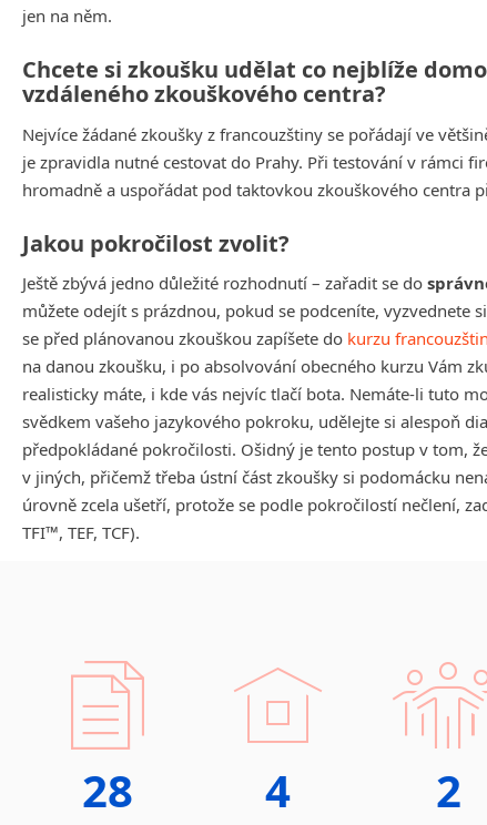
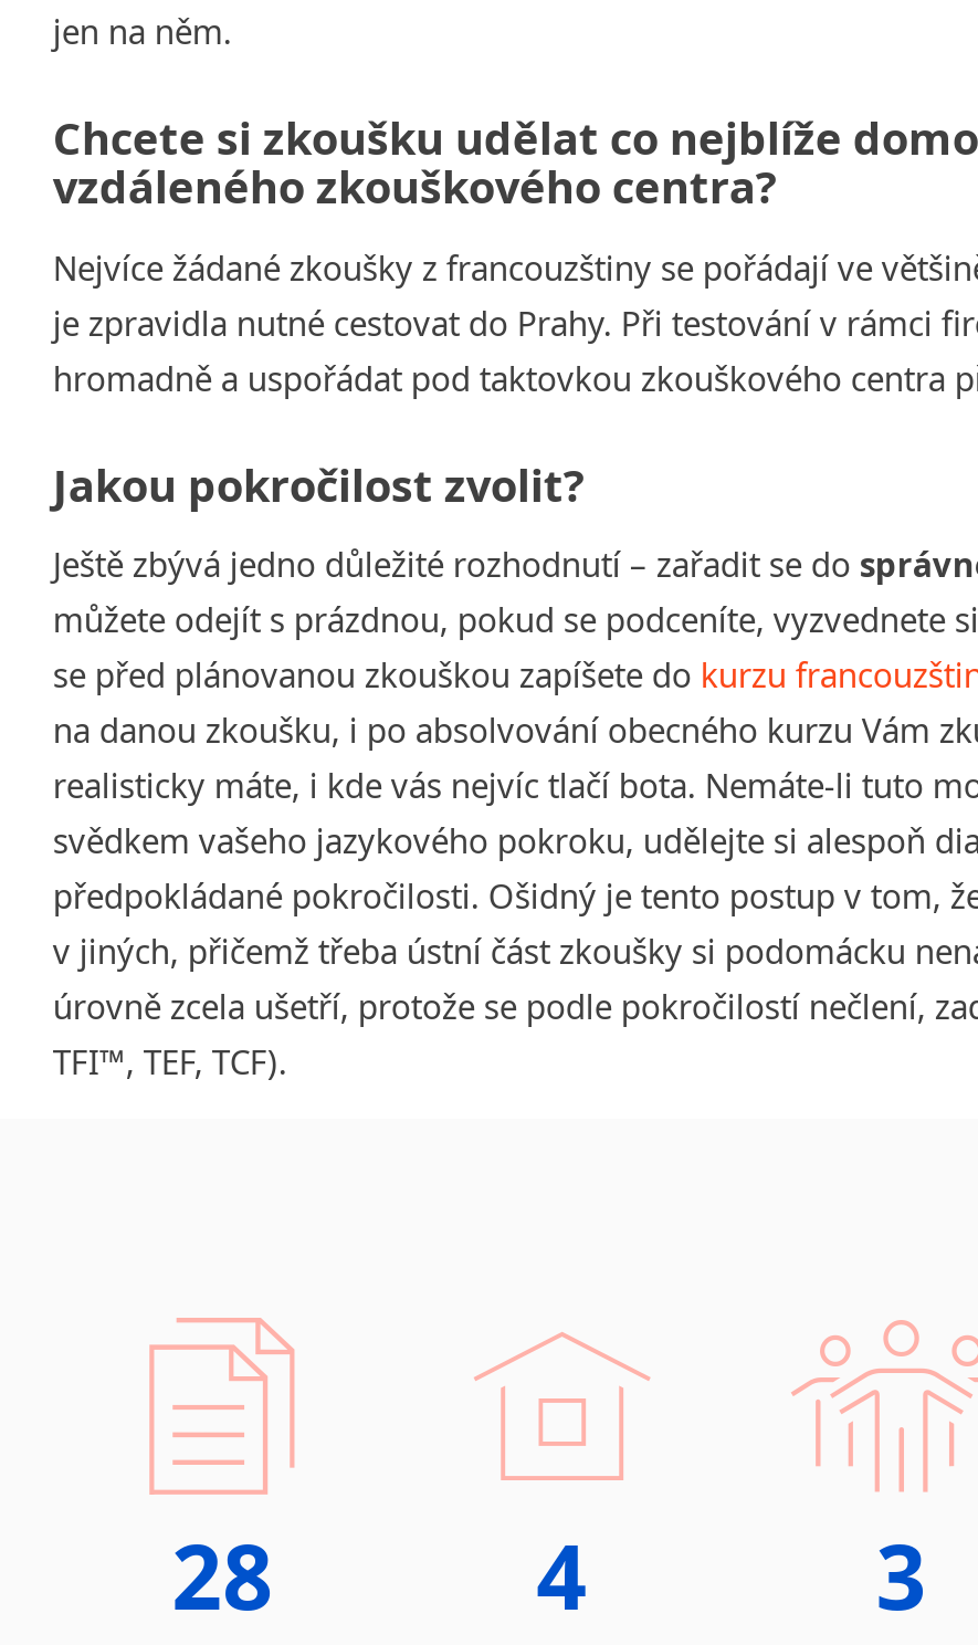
[436,759,461,820] 2 -> [876,1514,927,1635] 3

